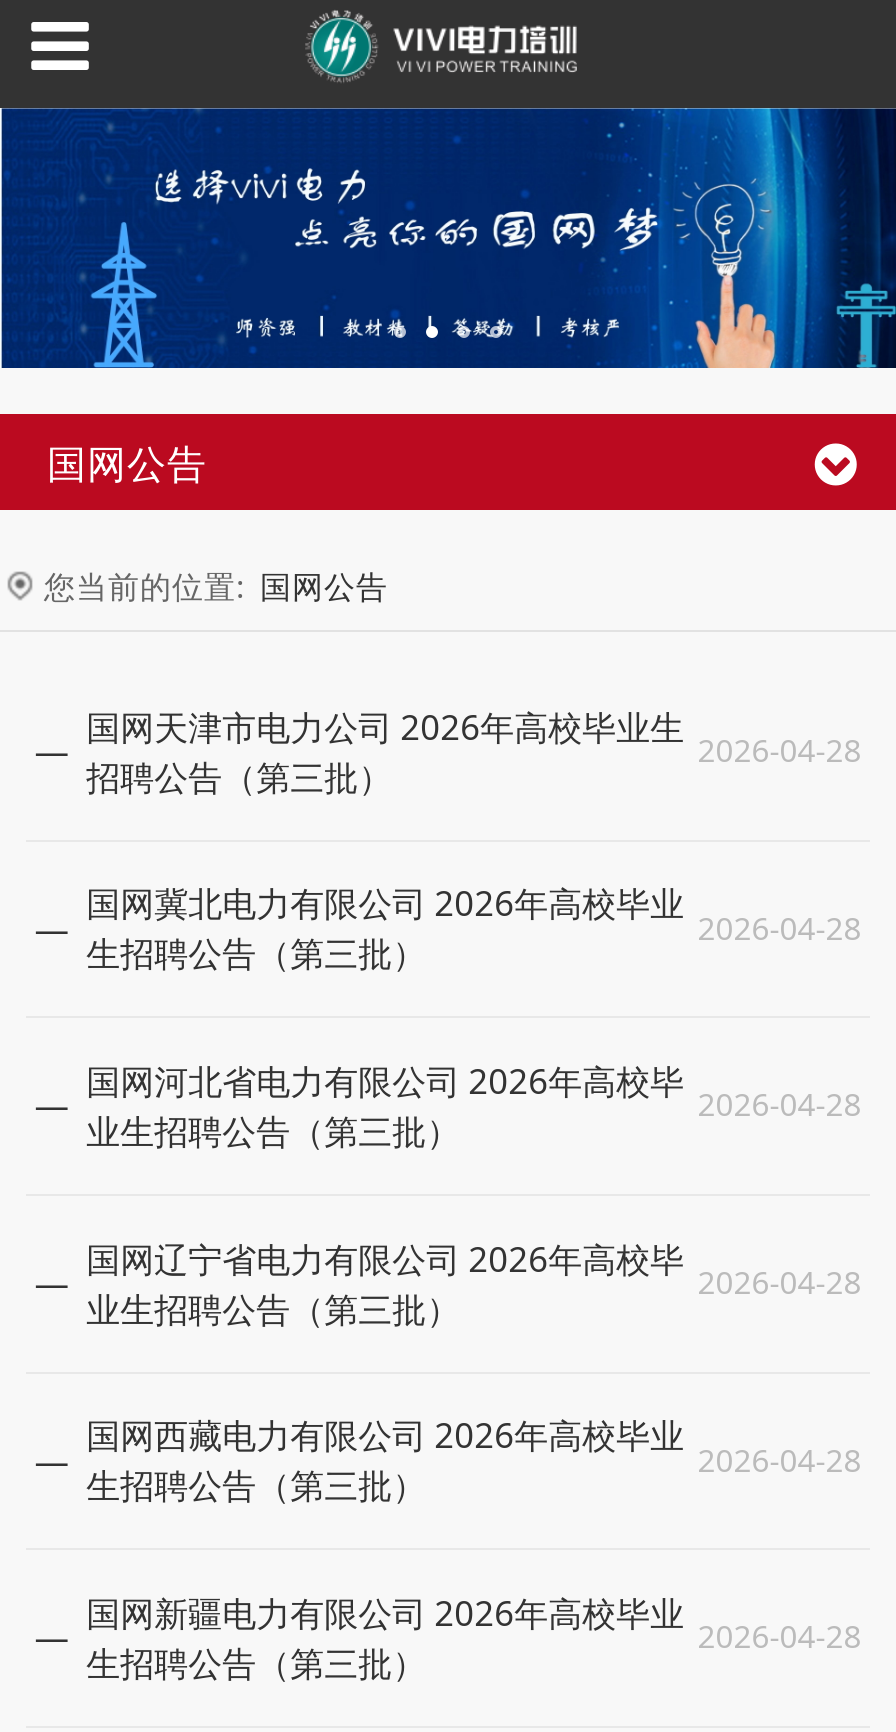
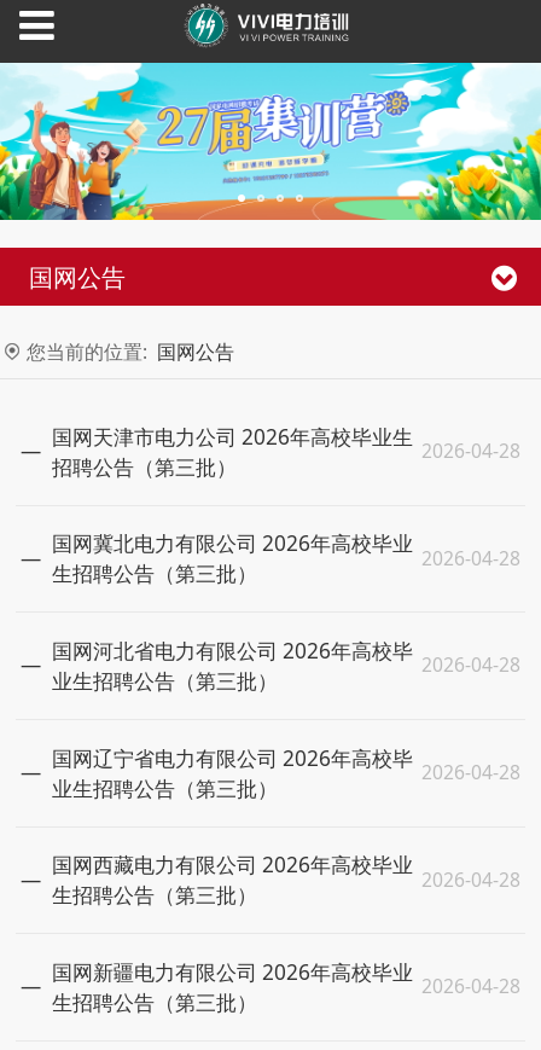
[6,108,890,370] [image] -> [4,62,537,221] [image]

